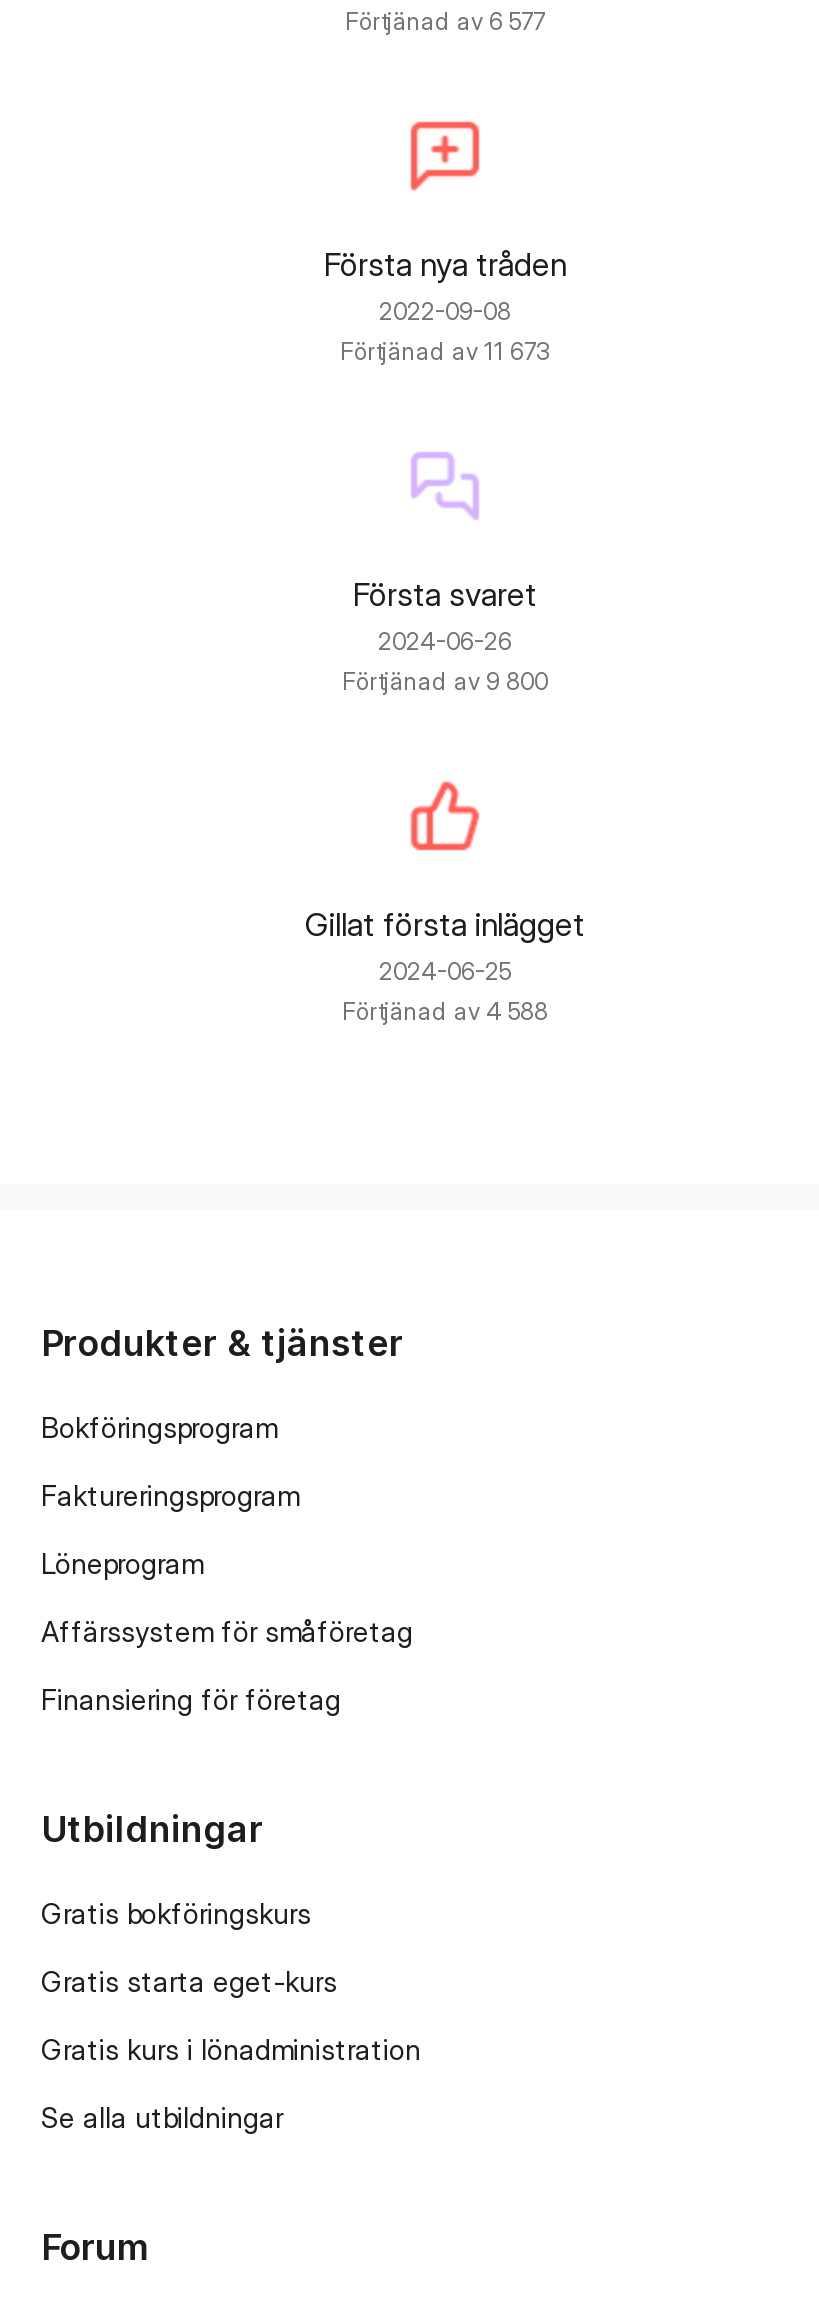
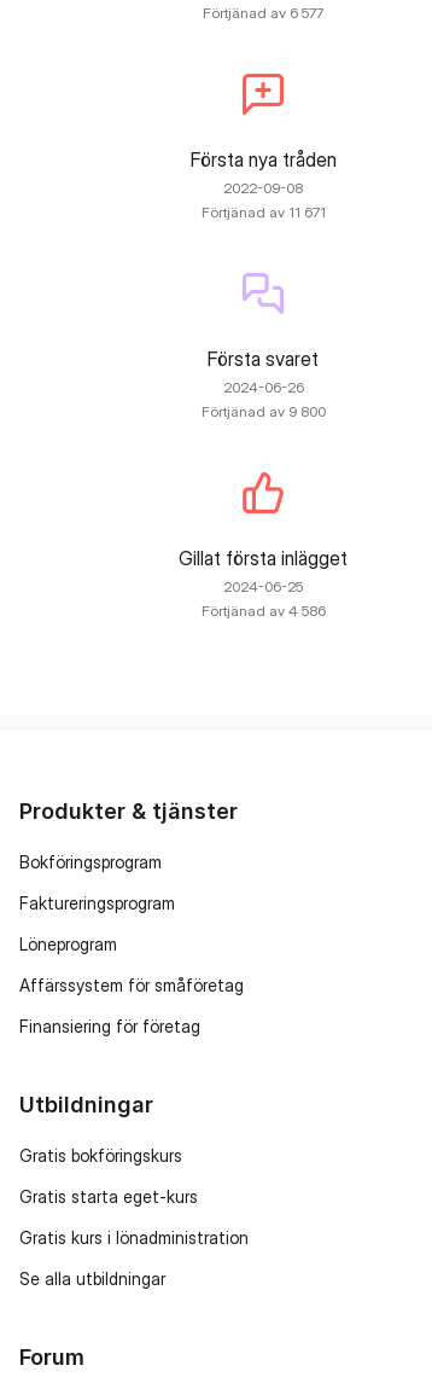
[340,336,550,366] Förtjänad av 11 673 -> [201,203,325,221] Förtjänad av 11 671
[342,996,548,1026] Förtjänad av 4 588 -> [201,602,325,620] Förtjänad av 4 586

